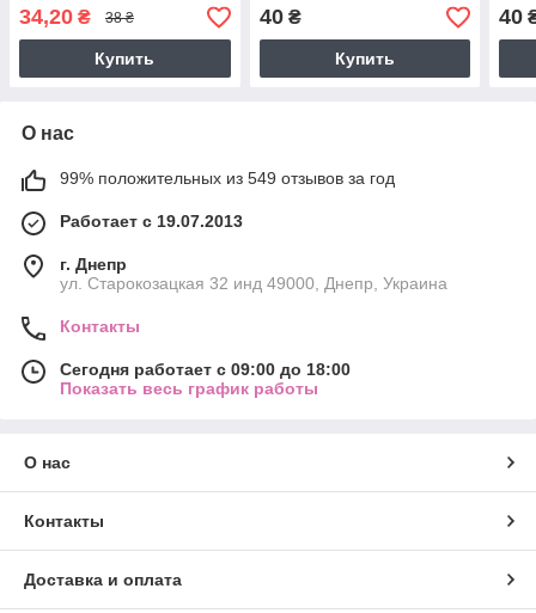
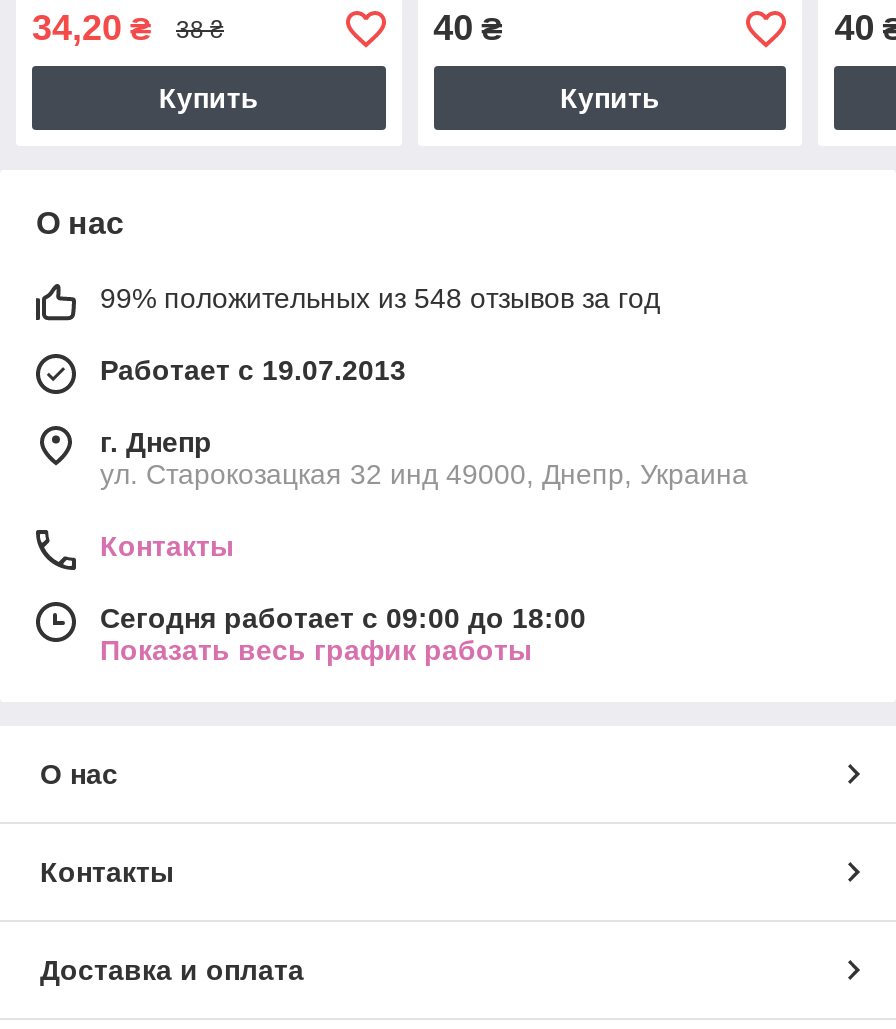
[60,169,395,188] 99% положительных из 549 отзывов за год -> [100,283,660,315] 99% положительных из 548 отзывов за год

